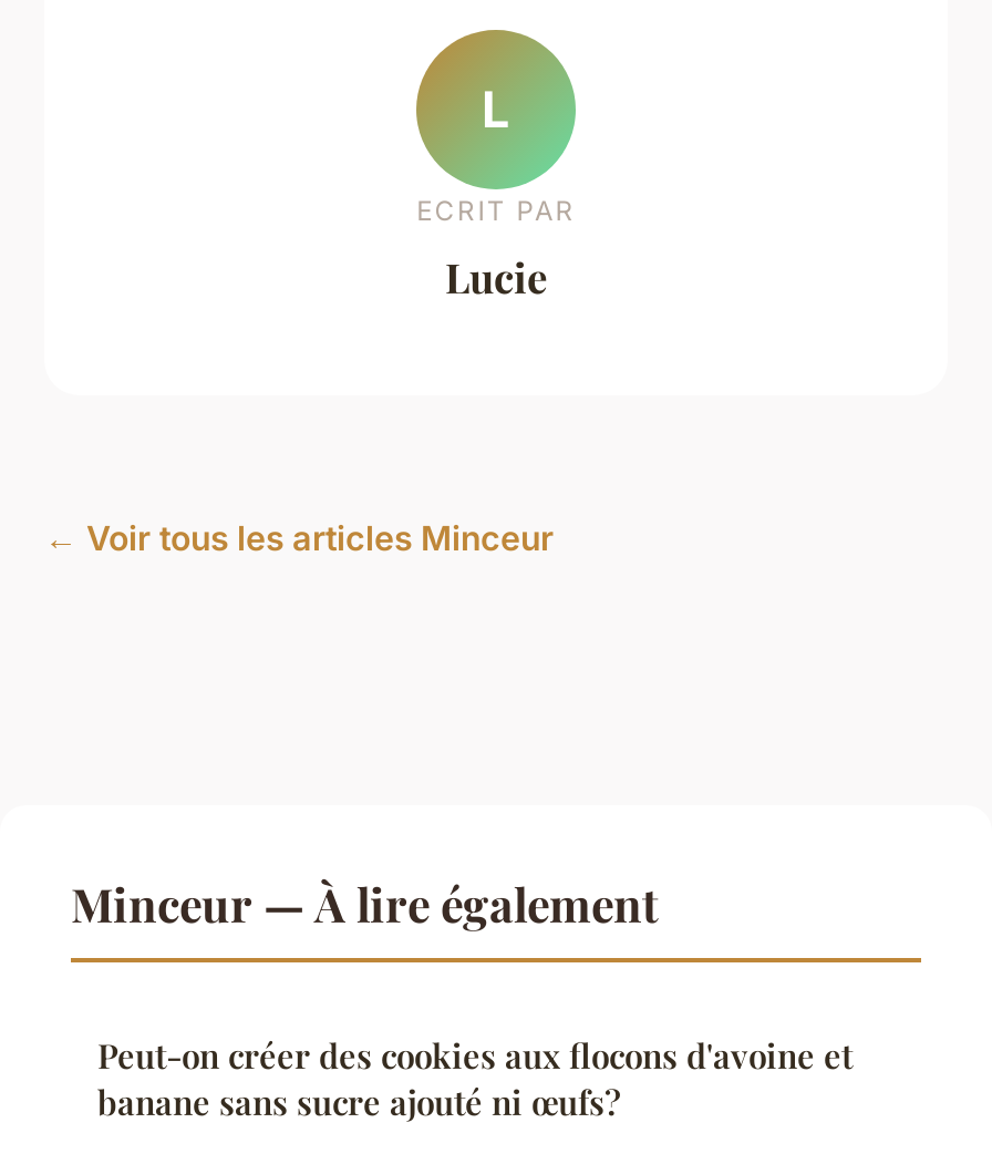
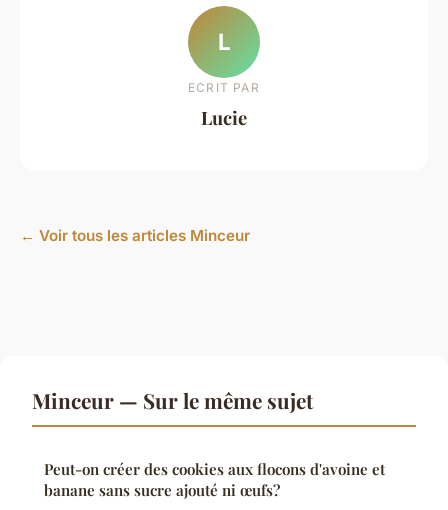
[71,872,658,934] Minceur — À lire également -> [32,386,313,414] Minceur — Sur le même sujet

